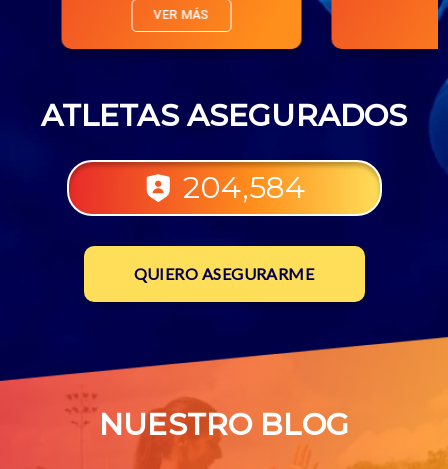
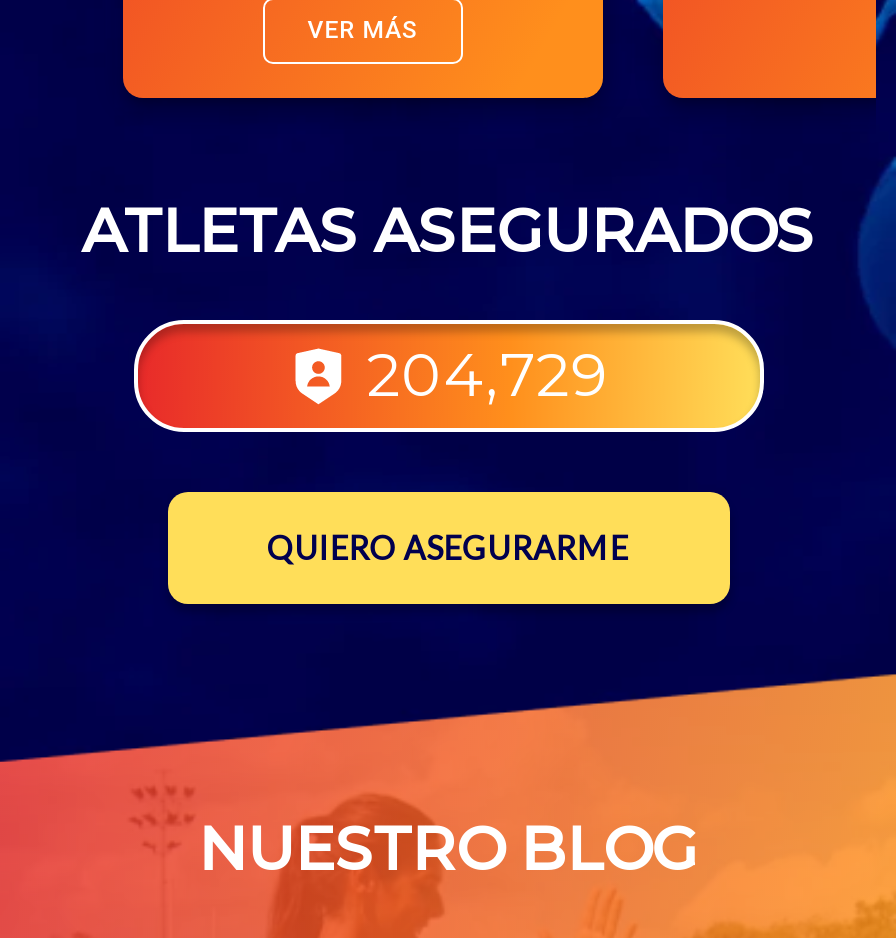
[182,169,305,206] 204,584 -> [367,338,609,412] 204,729

